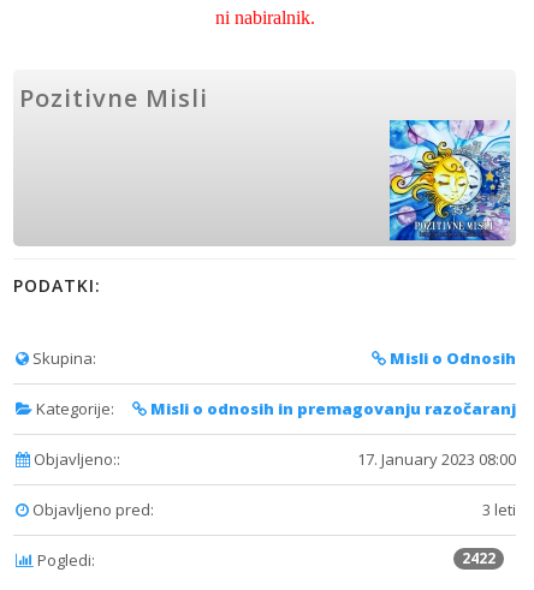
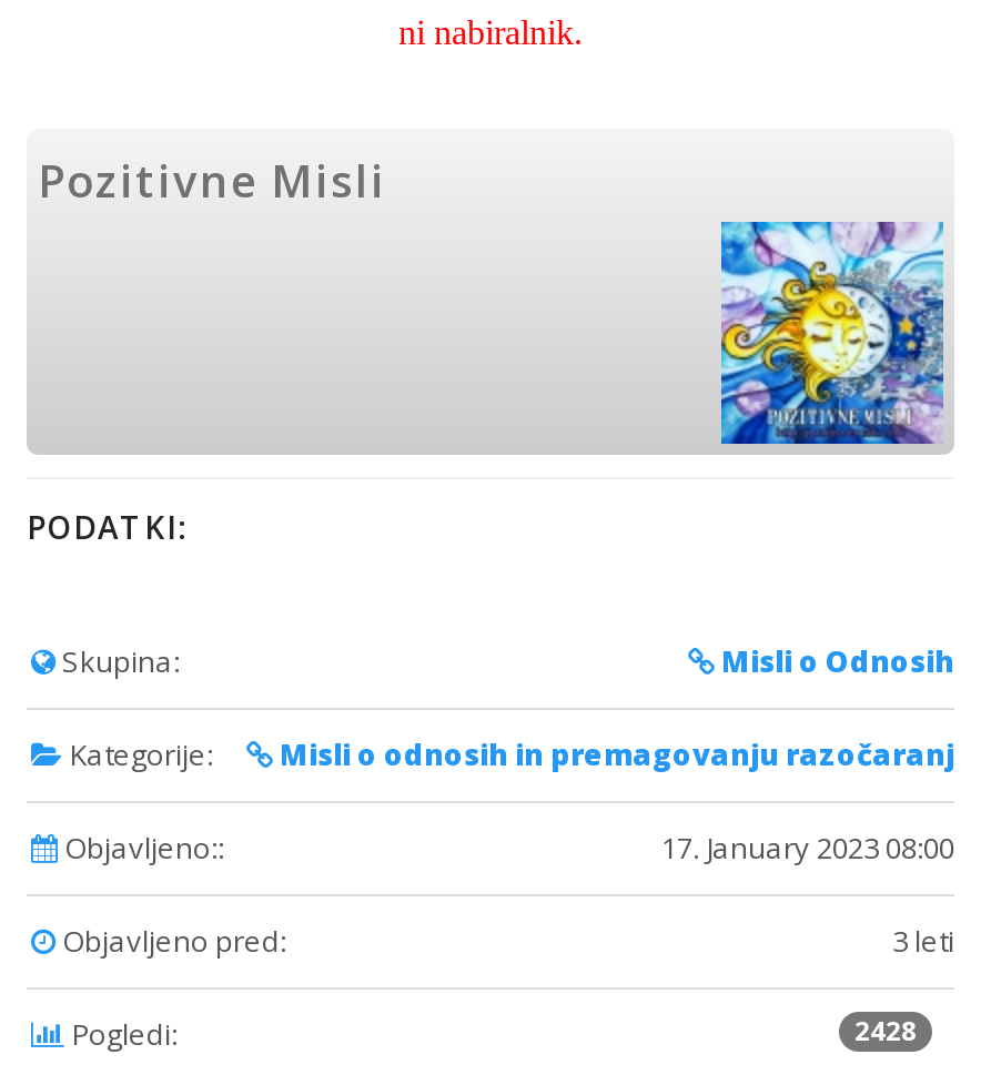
[462,548,496,568] 2422 -> [854,1012,917,1050] 2428

